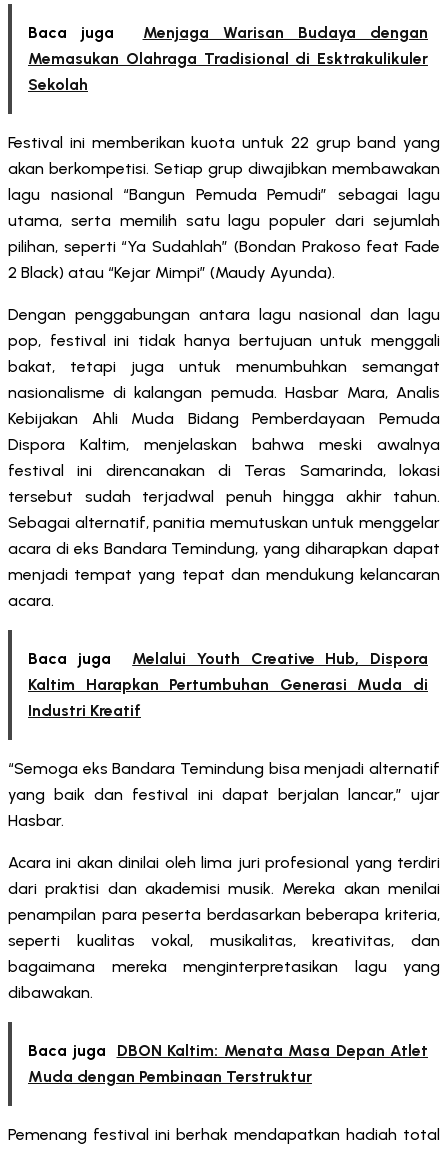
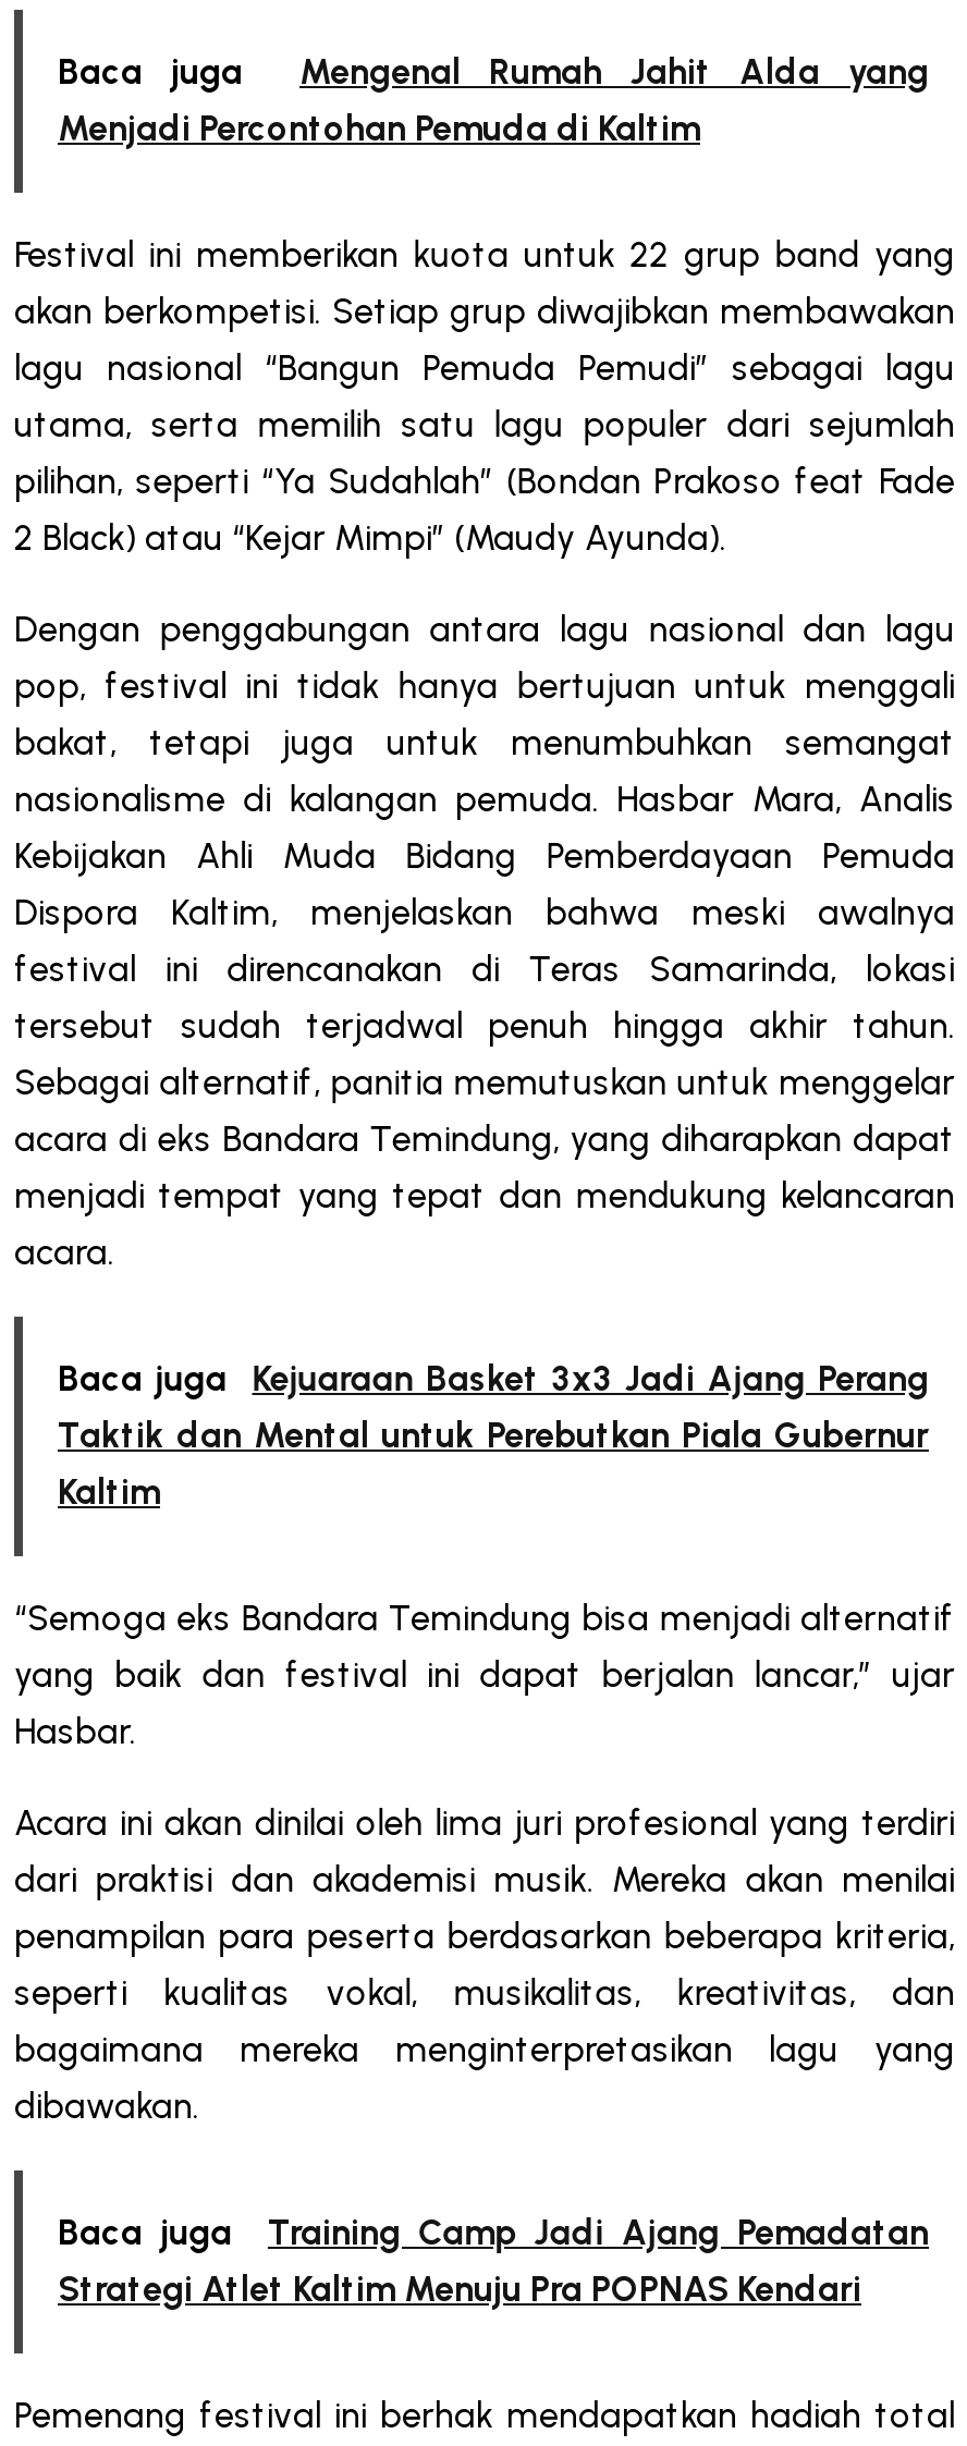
[28,23,428,94] Menjaga Warisan Budaya dengan | Memasukan Olahraga Tradisional di Esktrakulikuler | Sekolah -> [58,51,929,149] Mengenal Rumah Jahit Alda yang | Menjadi Percontohan Pemuda di Kaltim
[28,649,428,720] Melalui Youth Creative Hub, Dispora | Kaltim Harapkan Pertumbuhan Generasi Muda di | Industri Kreatif -> [58,1358,929,1512] Kejuaraan Basket 3x3 Jadi Ajang Perang | Taktik dan Mental untuk Perebutkan Piala Gubernur | Kaltim
[28,1041,428,1086] Baca juga DBON Kaltim: Menata Masa Depan Atlet | Muda dengan Pembinaan Terstruktur -> [58,2212,929,2310] Baca juga | Training Camp Jadi Ajang Pemadatan | Strategi Atlet Kaltim Menuju Pra POPNAS Kendari

